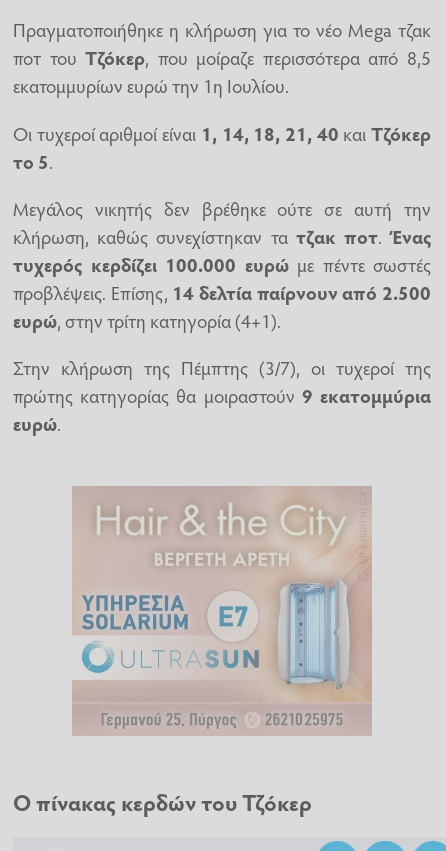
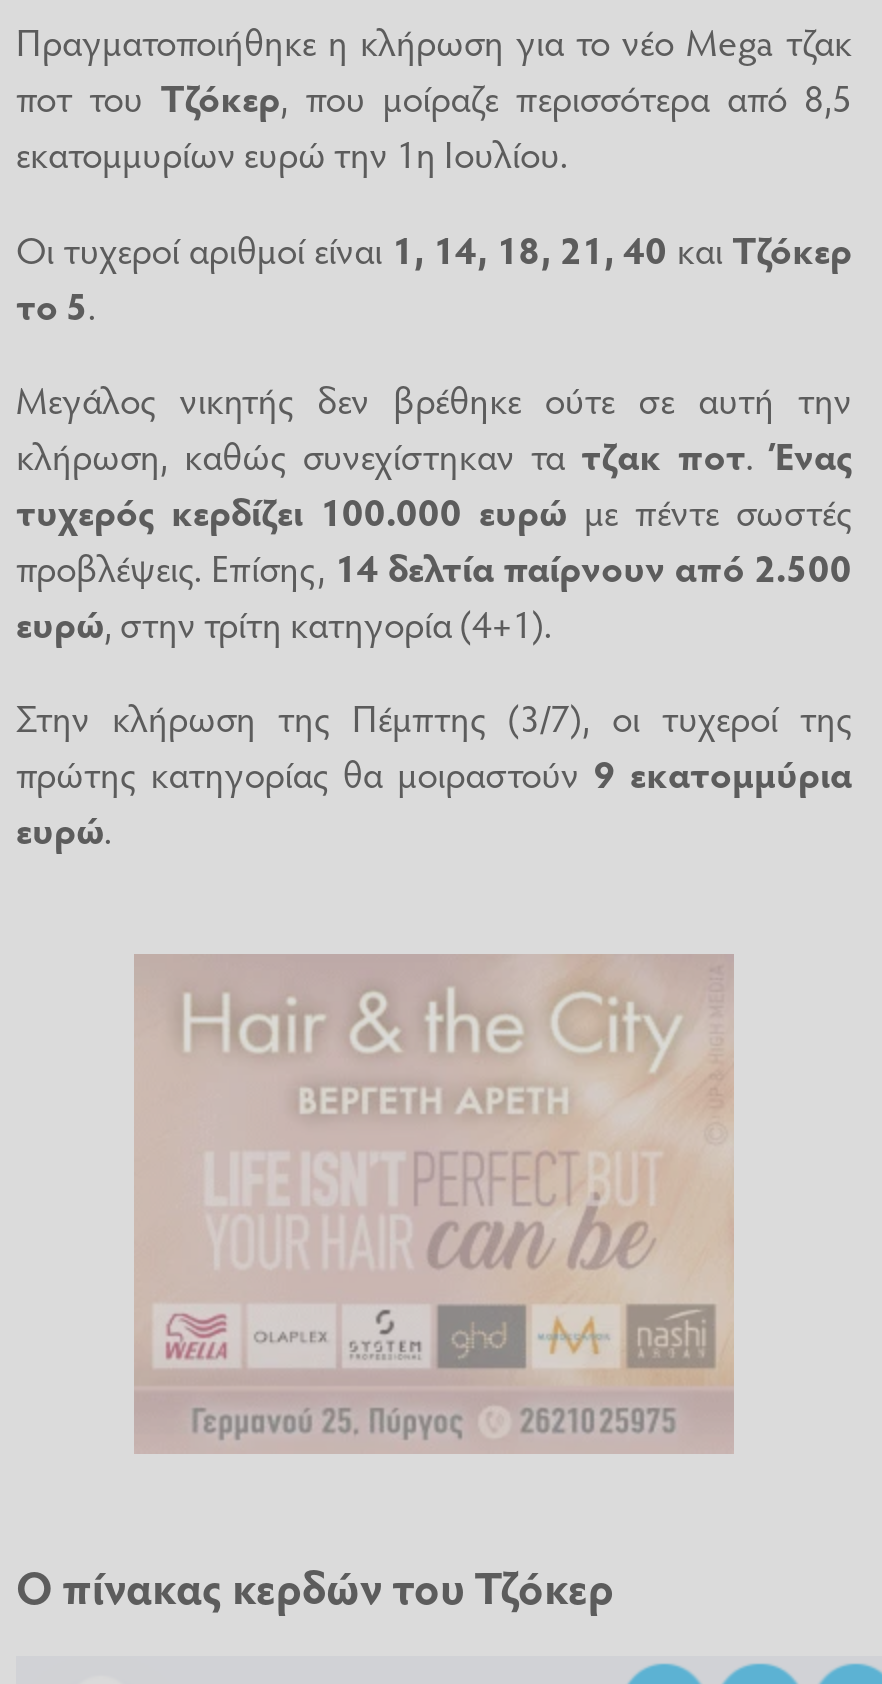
[72,564,372,694] [image] -> [132,1112,734,1370] [image]

